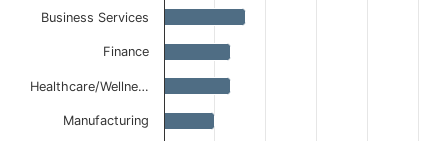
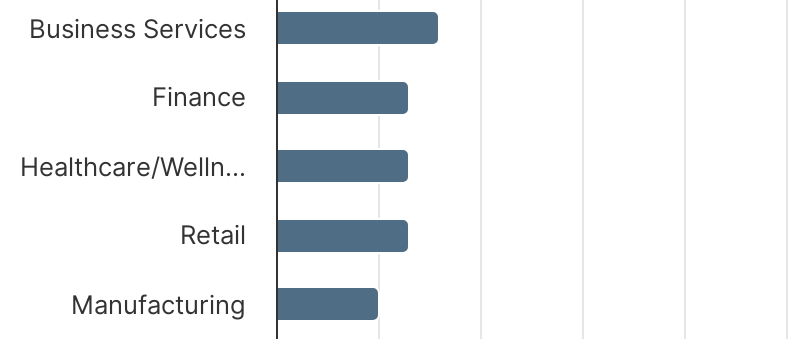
[30,79,149,94] Healthcare/Wellne… -> [20,152,246,250] Healthcare/Welln… | Retail

